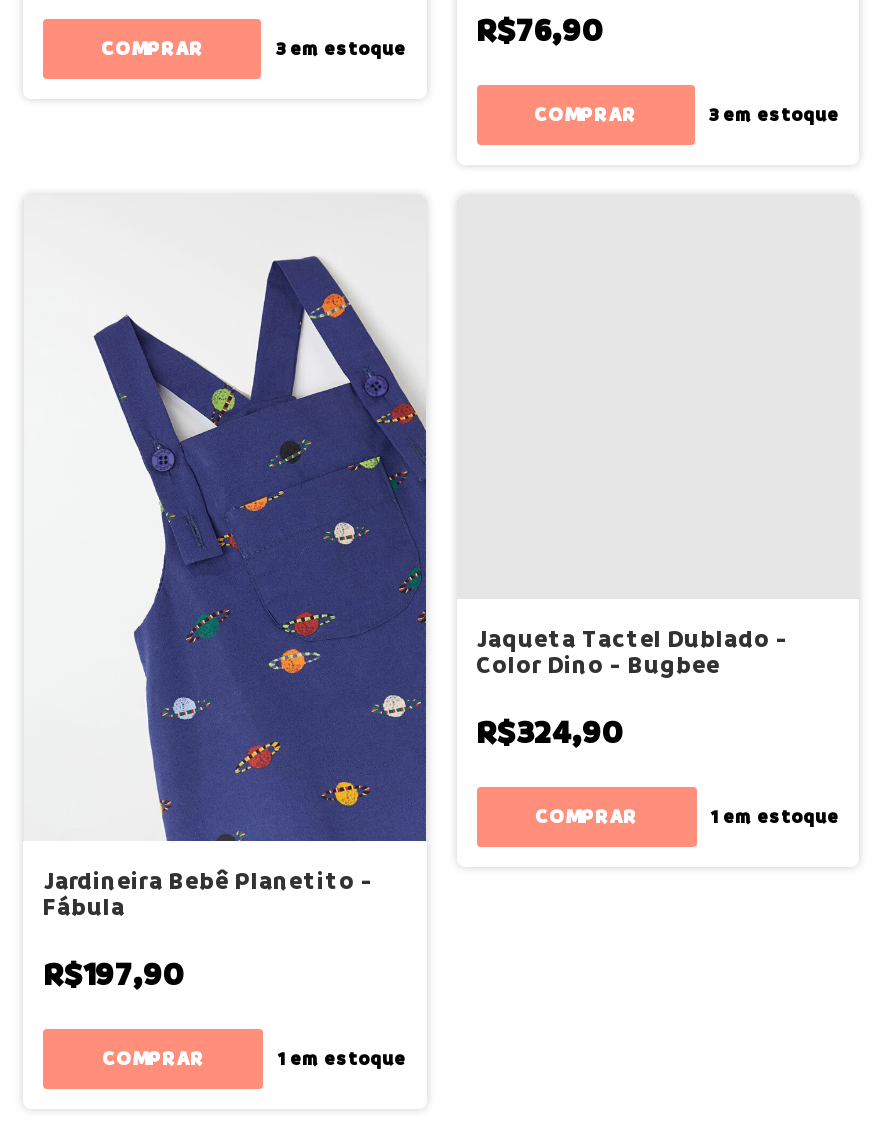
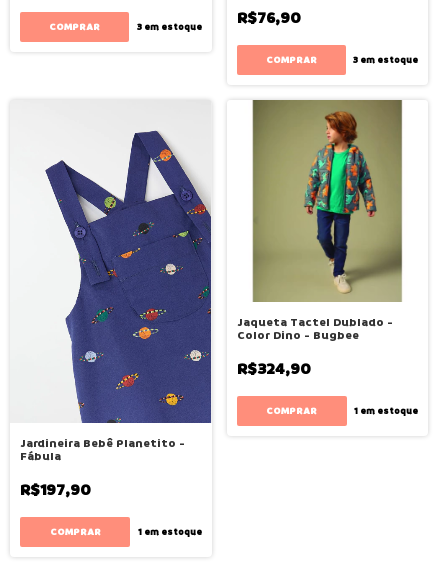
none -> [252,99,403,303] [image]

